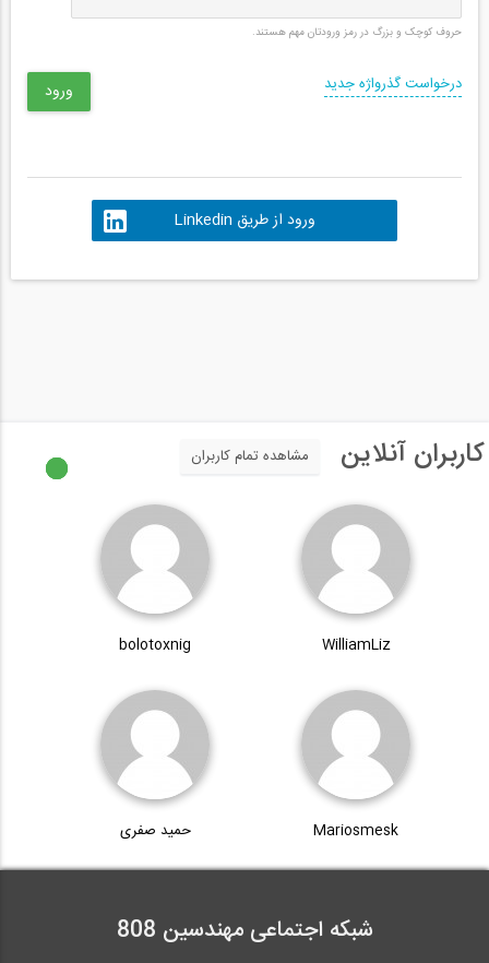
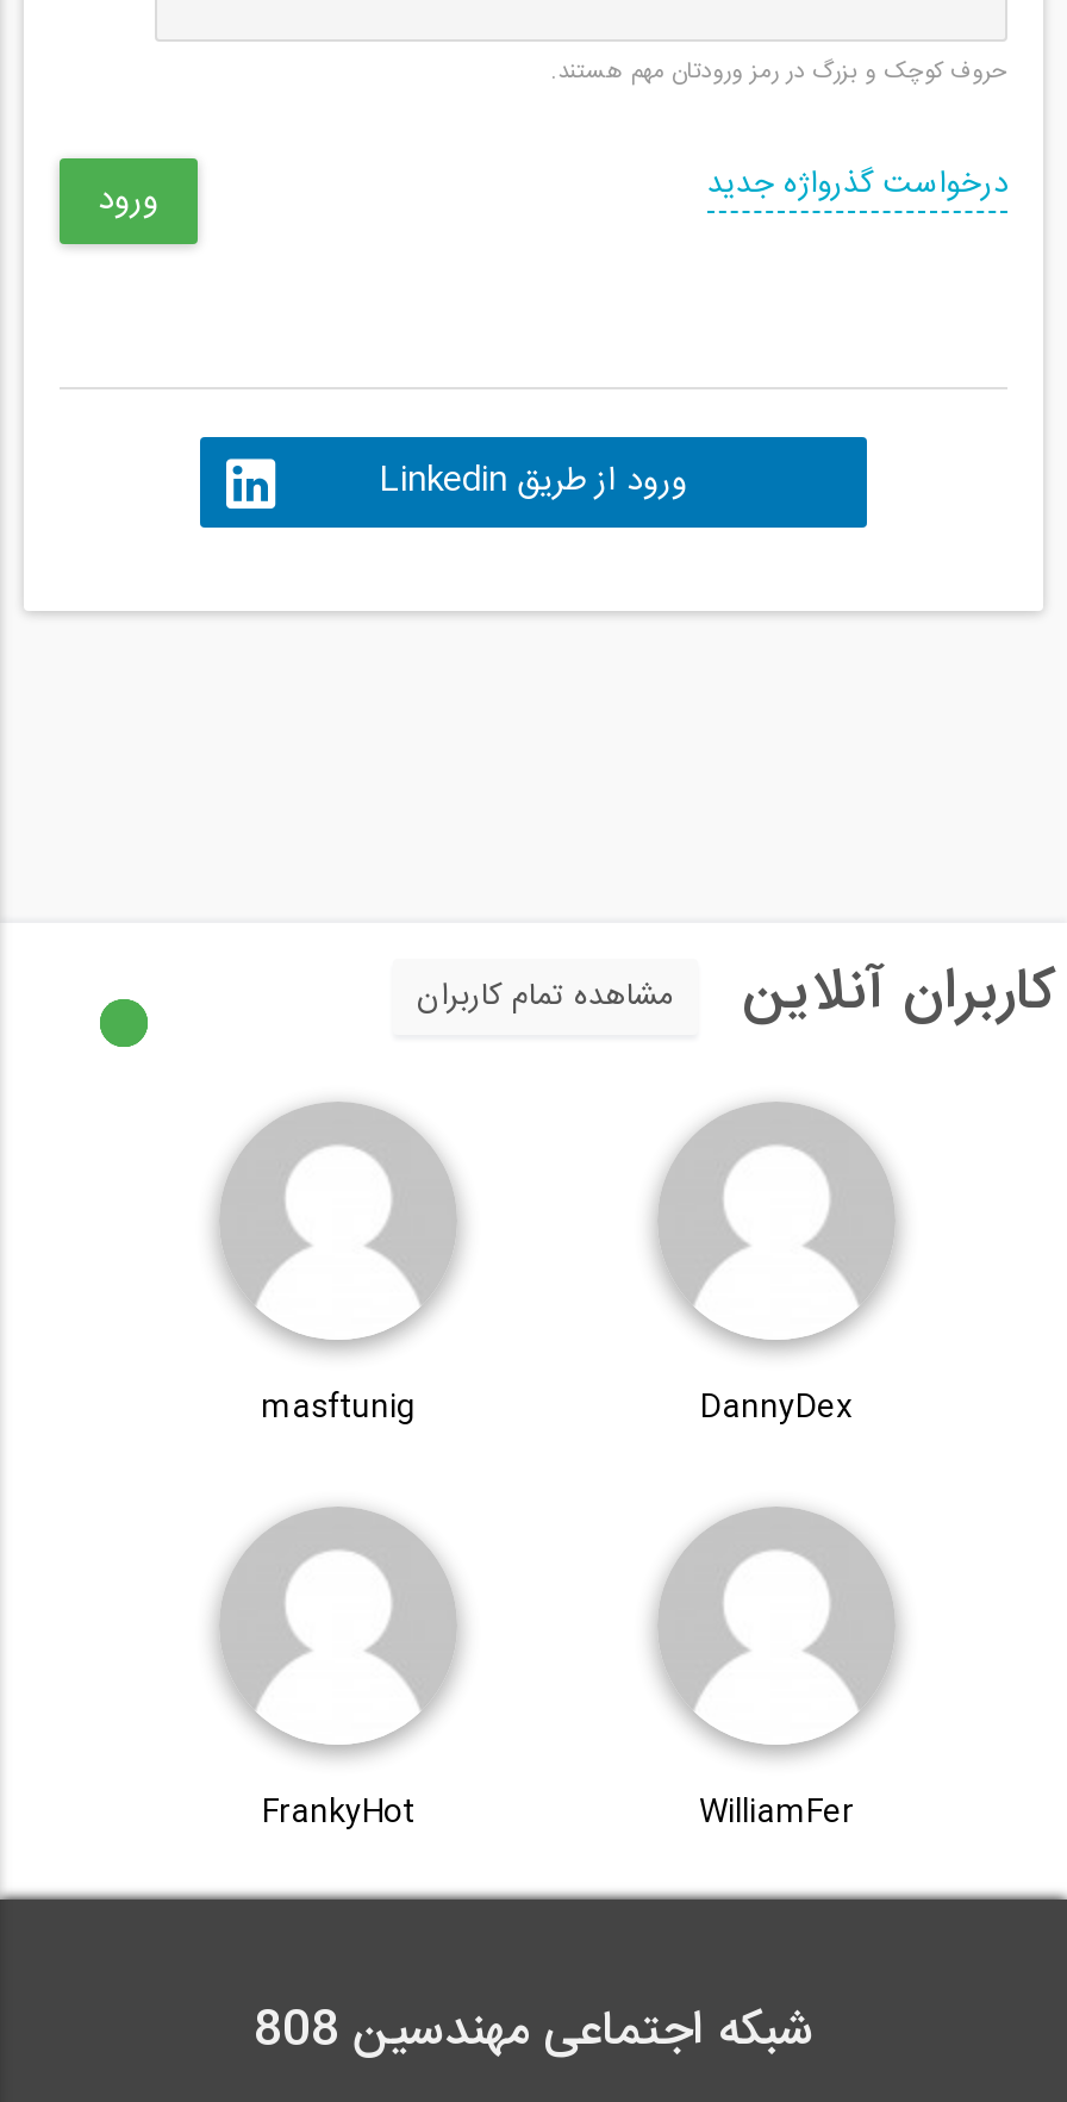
[119,633,390,657] WilliamLiz | bolotoxnig -> [261,1383,853,1435] DannyDex | masftunig
[120,819,398,843] Mariosmesk | حمید صفری -> [262,1788,854,1840] WilliamFer | FrankyHot

